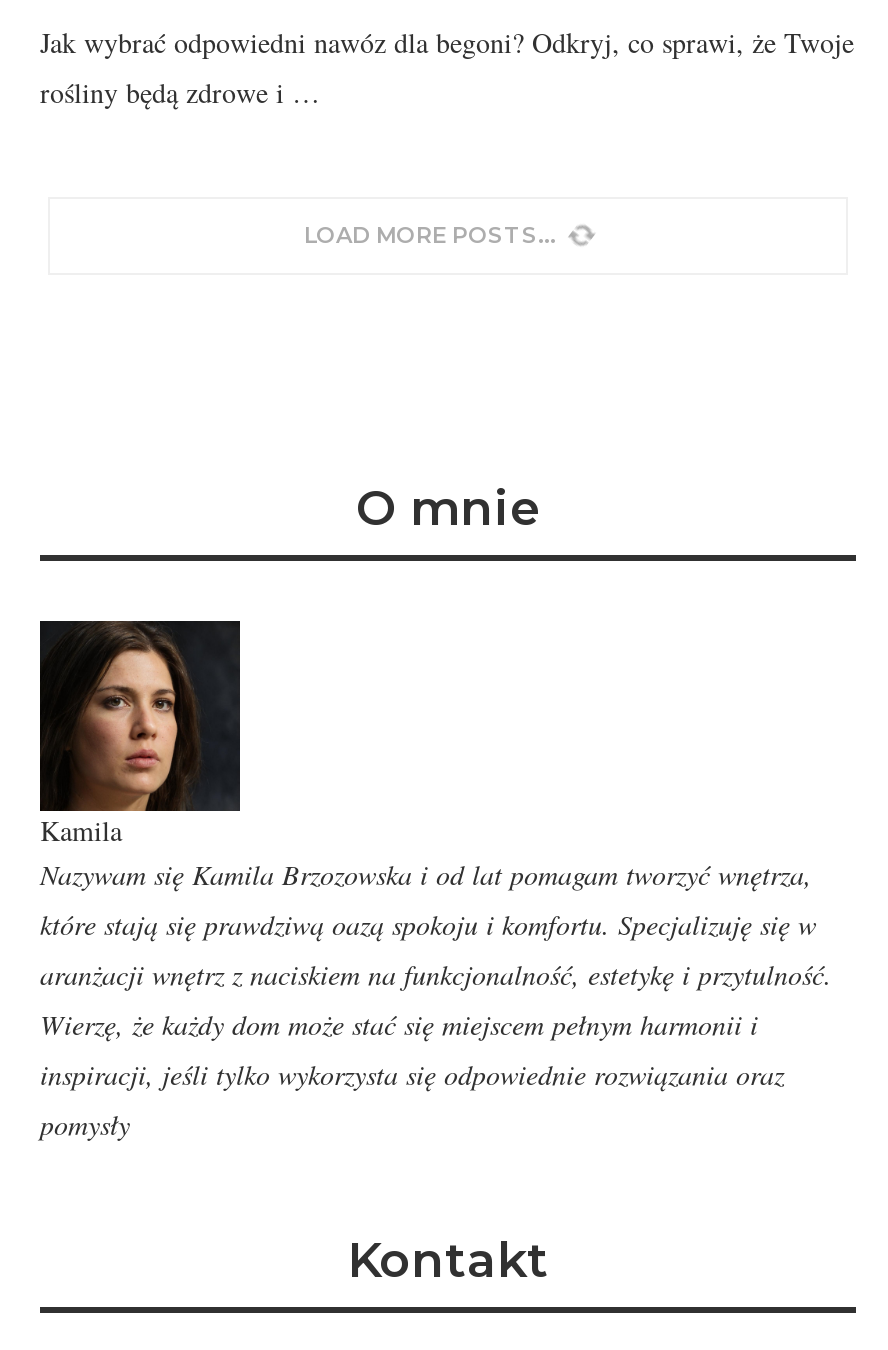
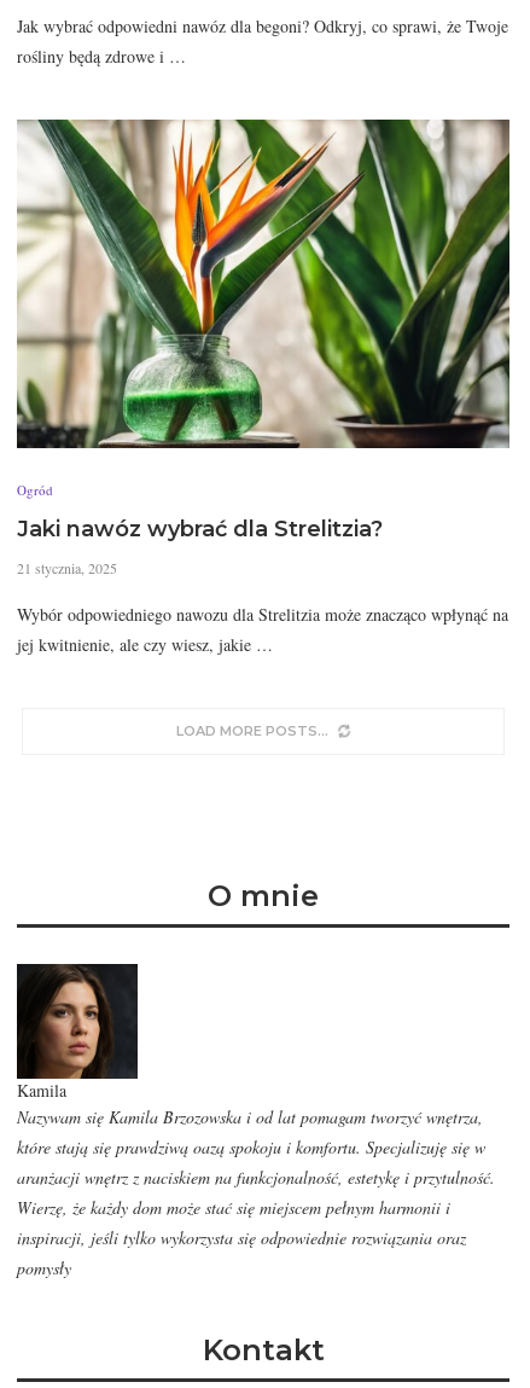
none -> [16,118,511,656] [image] | Ogród | Jaki nawóz wybrać dla Strelitzia? | 21 stycznia, 2025 | Wybór odpowiedniego nawozu dla Strelitzia może znacząco wpłynąć na | jej kwitnienie, ale czy wiesz, jakie …

